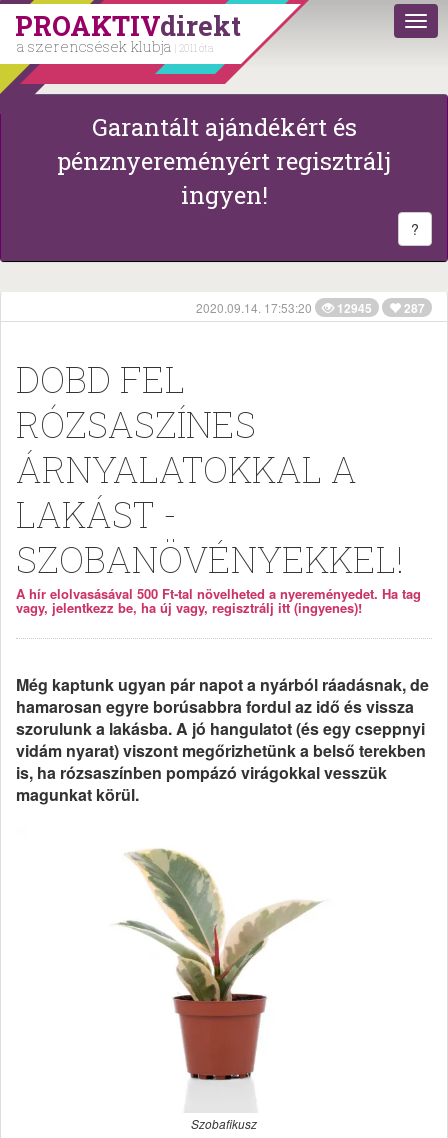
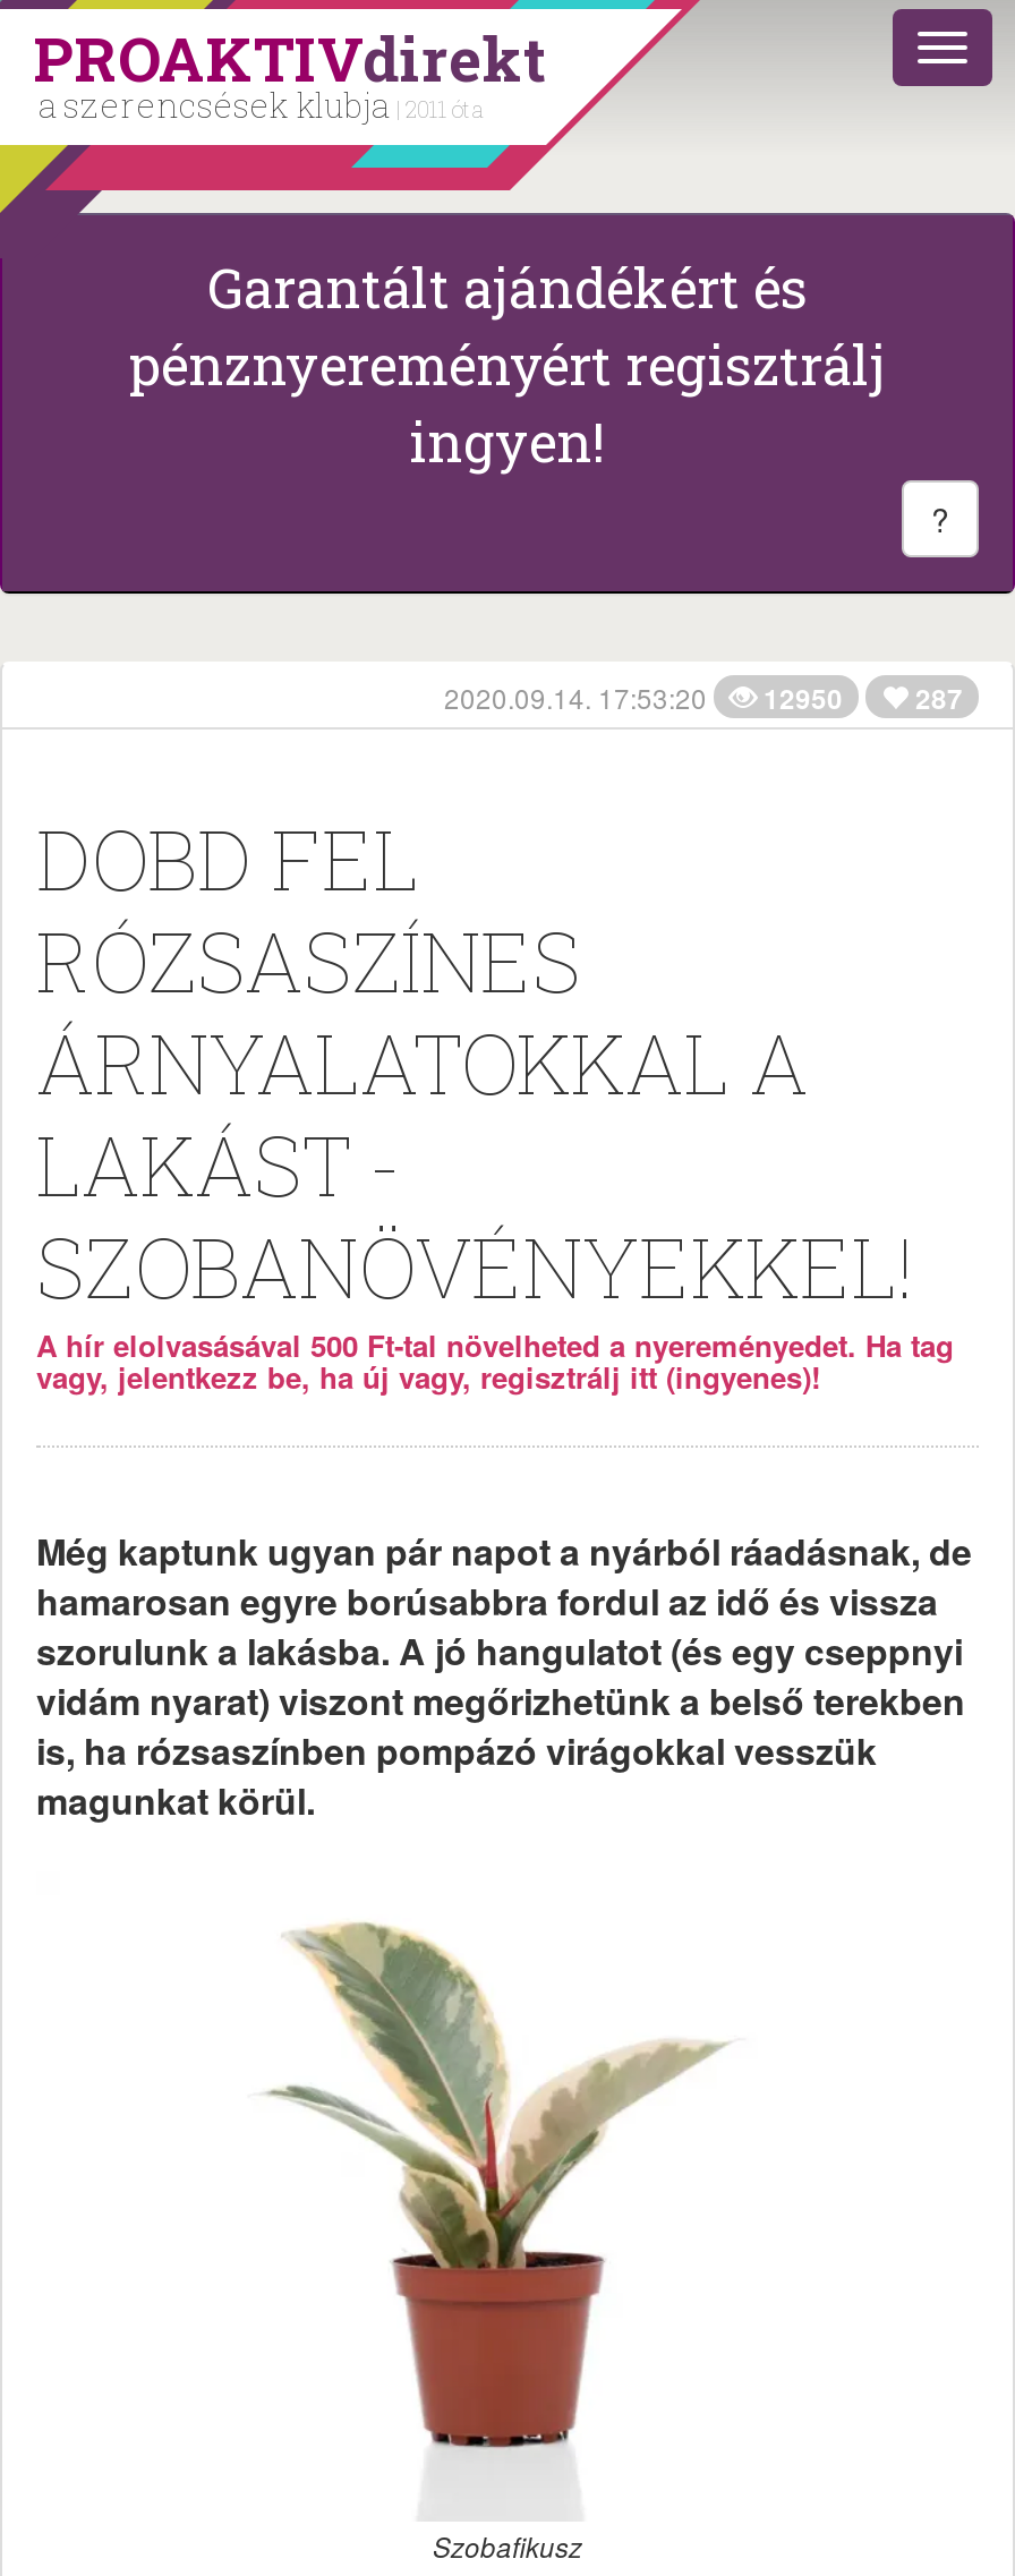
[196,299,425,317] 2020.09.14. 17:53:20 12945 287 -> [444,677,963,718] 2020.09.14. 17:53:20 12950 287

